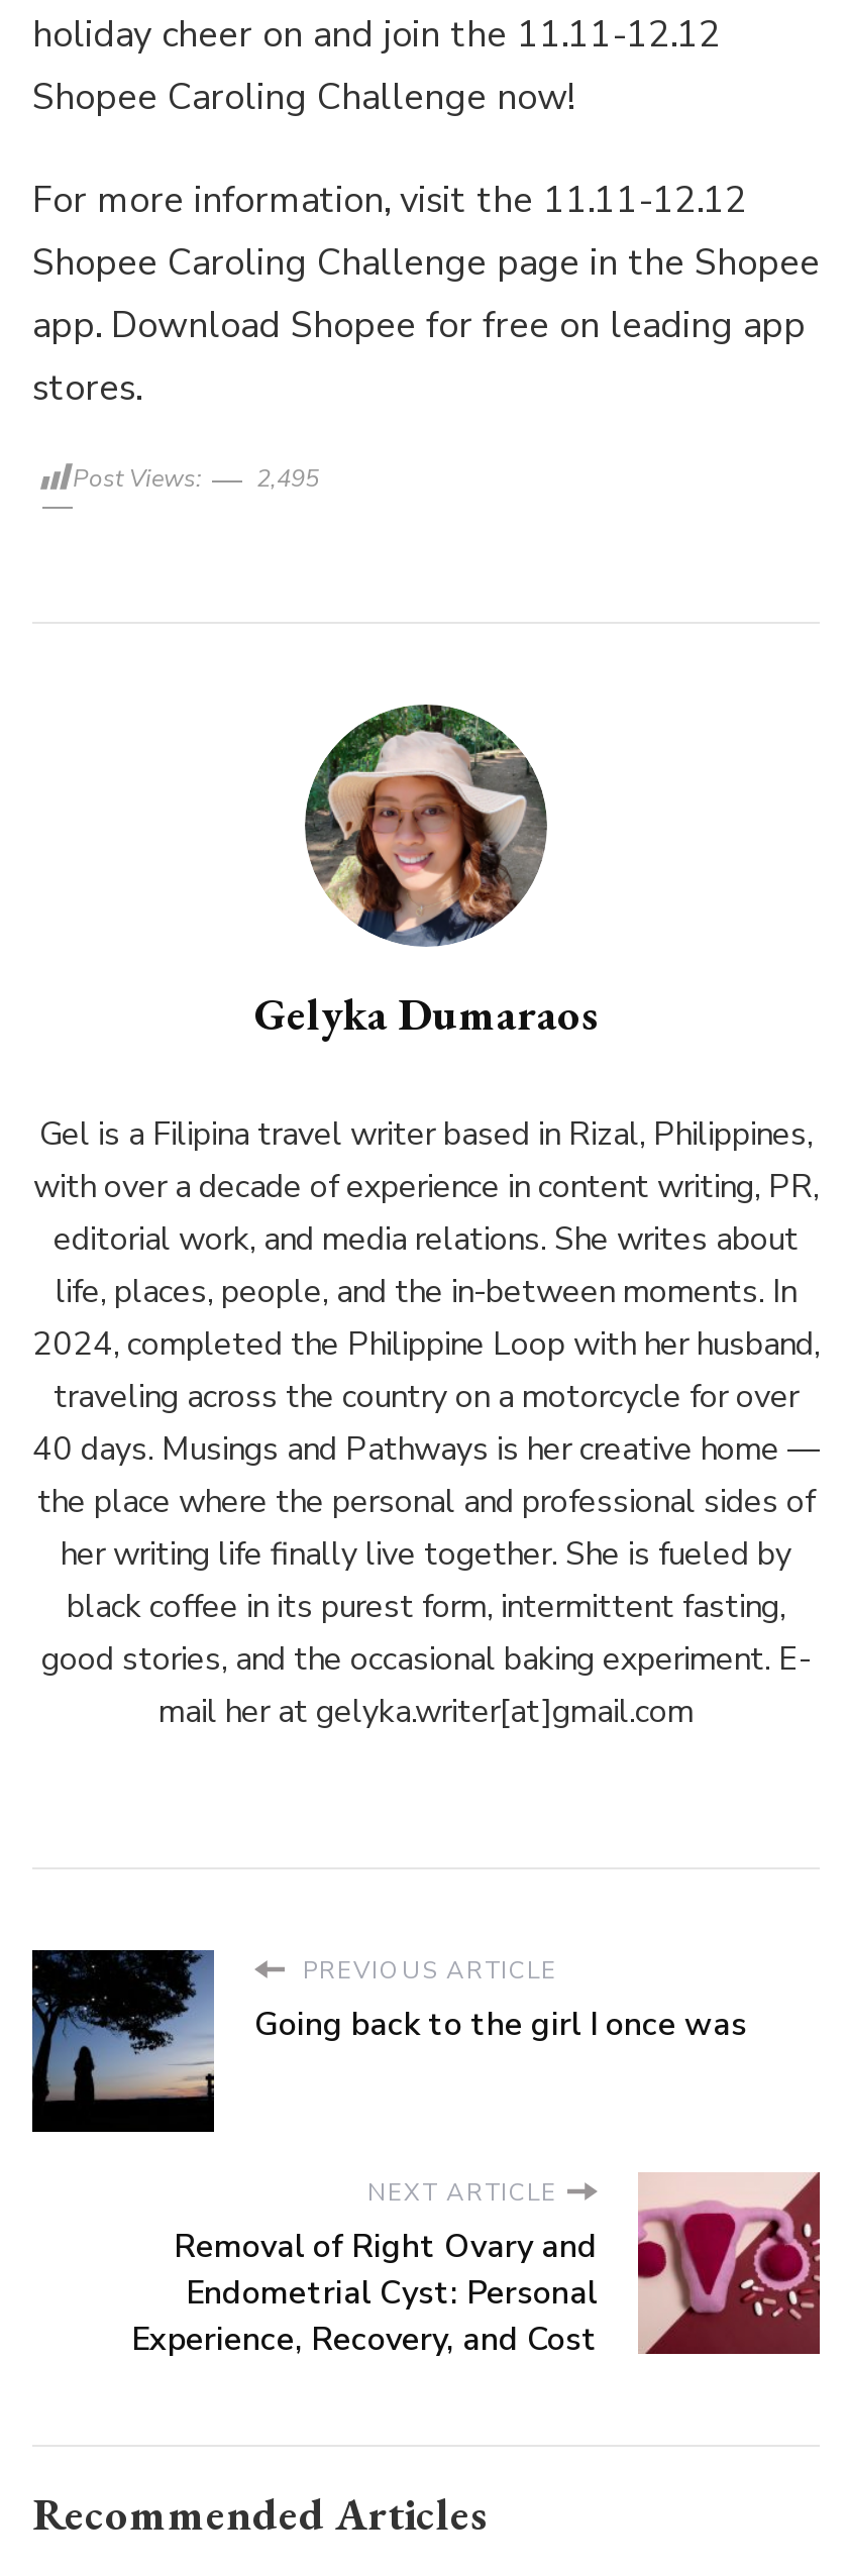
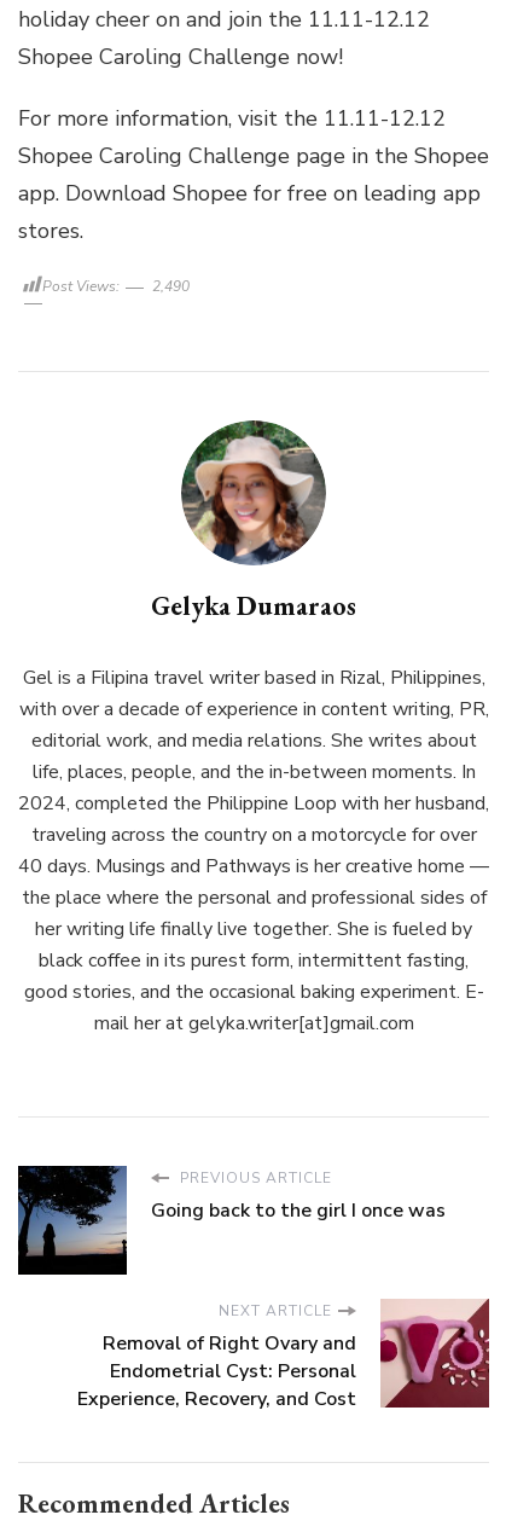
[73,462,319,495] Post Views: 2,495 -> [42,277,190,296] Post Views: 2,490

